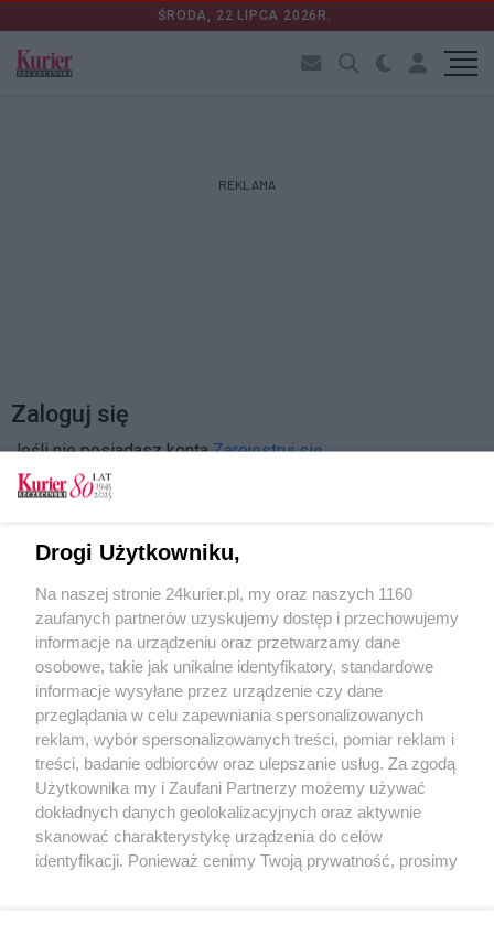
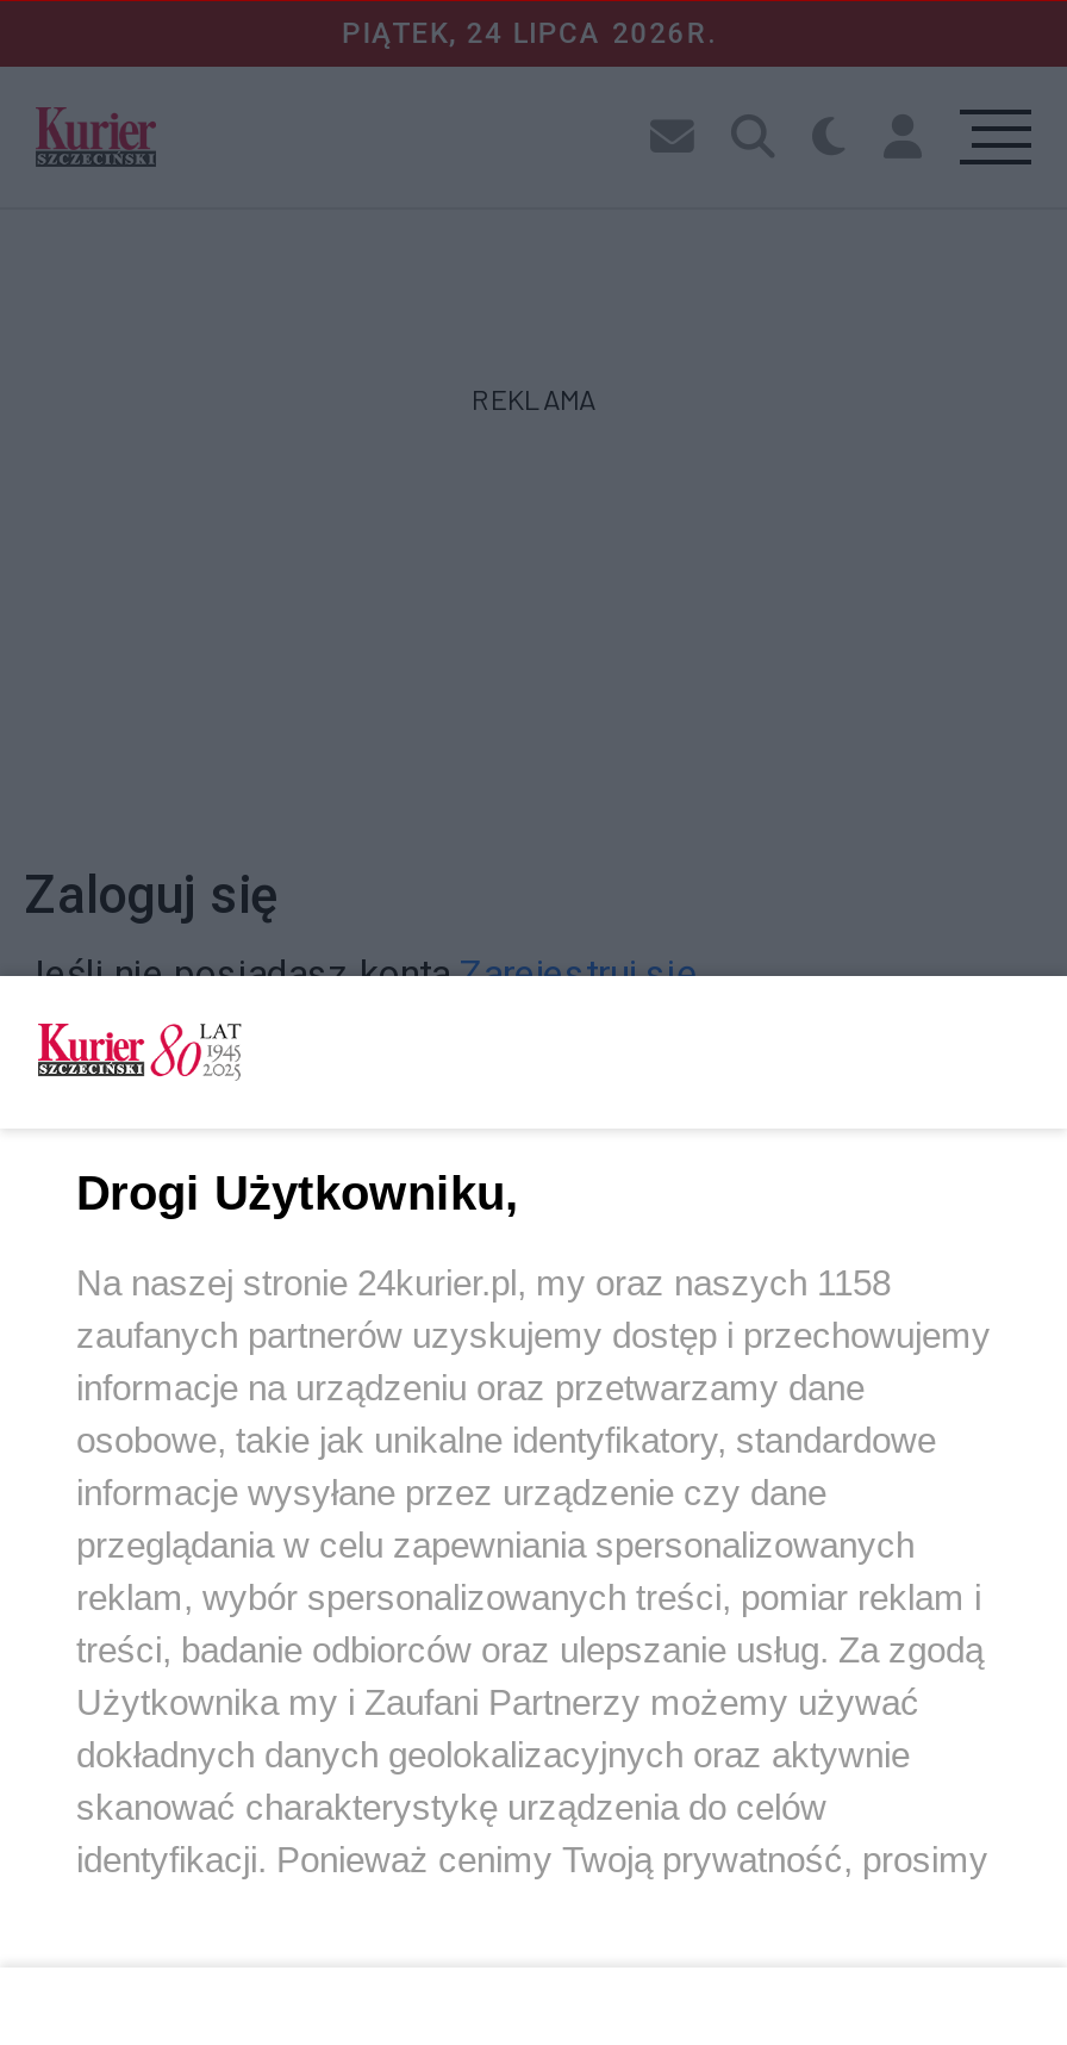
[158,8,336,23] ŚRODA, 22 LIPCA 2026R. -> [342,17,725,50] PIĄTEK, 24 LIPCA 2026R.
[35,583,412,602] Na naszej stronie 24kurier.pl, my oraz naszych 1160 -> [76,1261,891,1301] Na naszej stronie 24kurier.pl, my oraz naszych 1158

